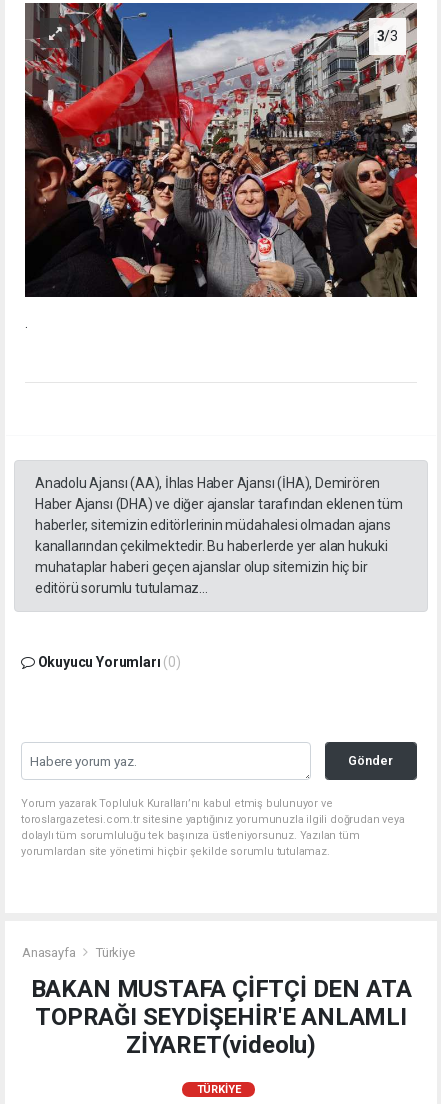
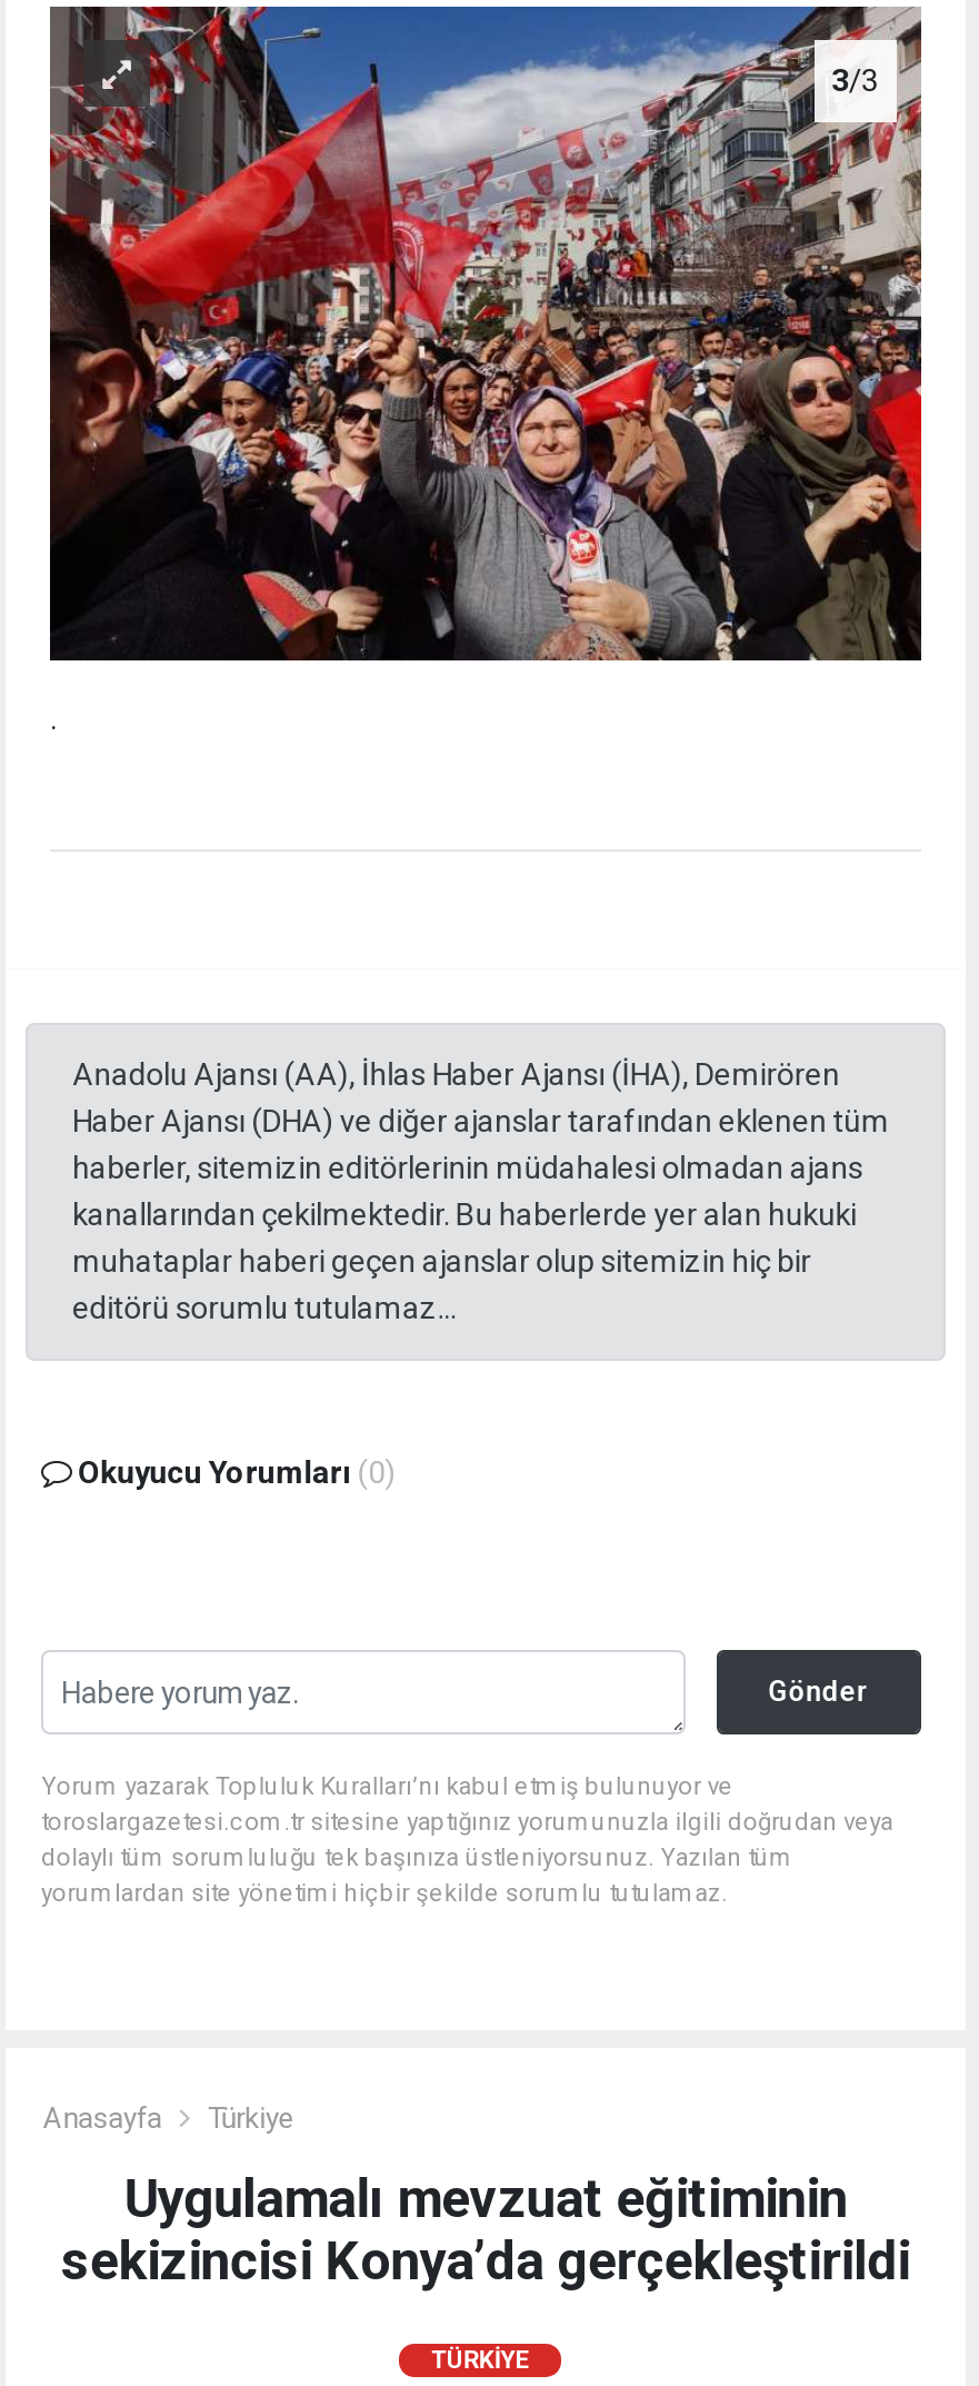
[31,975,411,1059] BAKAN MUSTAFA ÇİFTÇİ DEN ATA | TOPRAĞI SEYDİŞEHİR'E ANLAMLI | ZİYARET(videolu) -> [61,2168,910,2292] Uygulamalı mevzuat eğitiminin | sekizincisi Konya’da gerçekleştirildi

